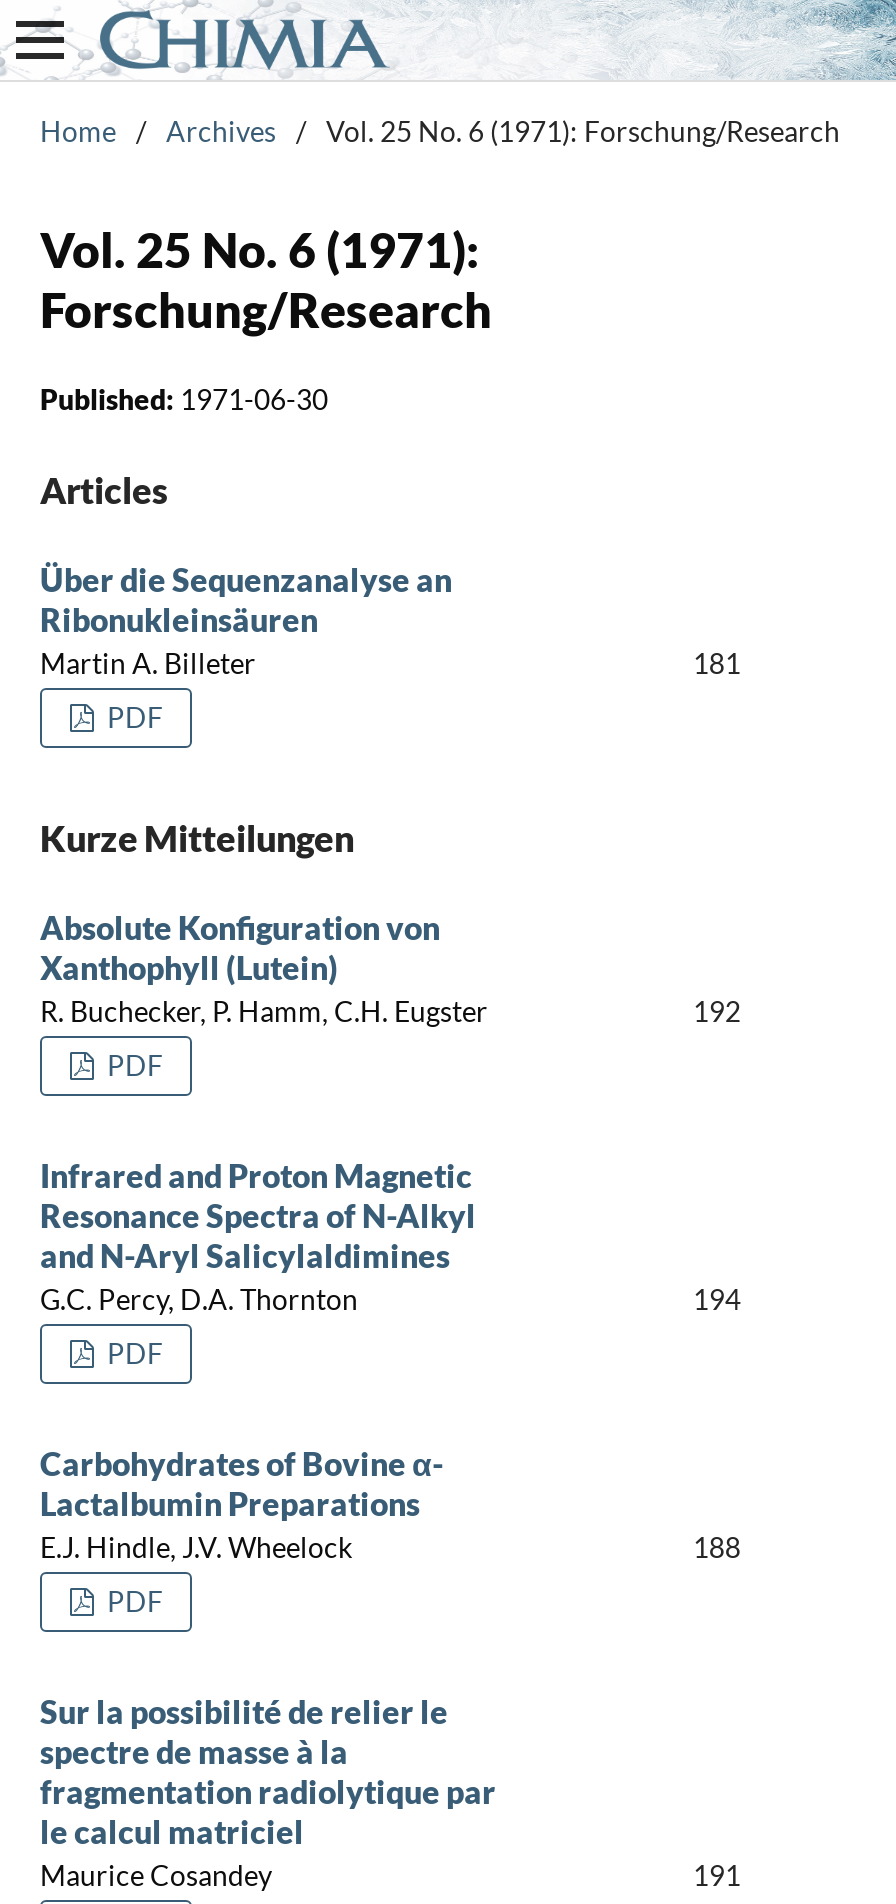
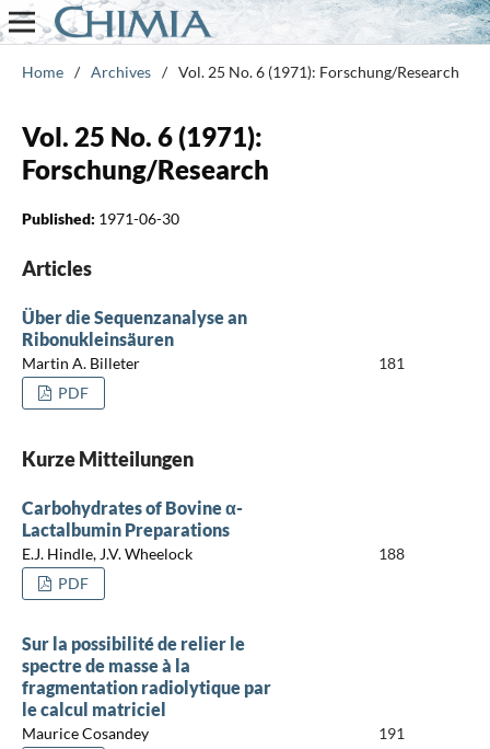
[40,908,741,1370] Absolute Konfiguration von | Xanthophyll (Lutein) | R. Buchecker, P. Hamm, C.H. Eugster | 192 | PDF | Infrared and Proton Magnetic | Resonance Spectra of N-Alkyl | and N-Aryl Salicylaldimines | G.C. Percy, D.A. Thornton | 194 | PDF -> none

